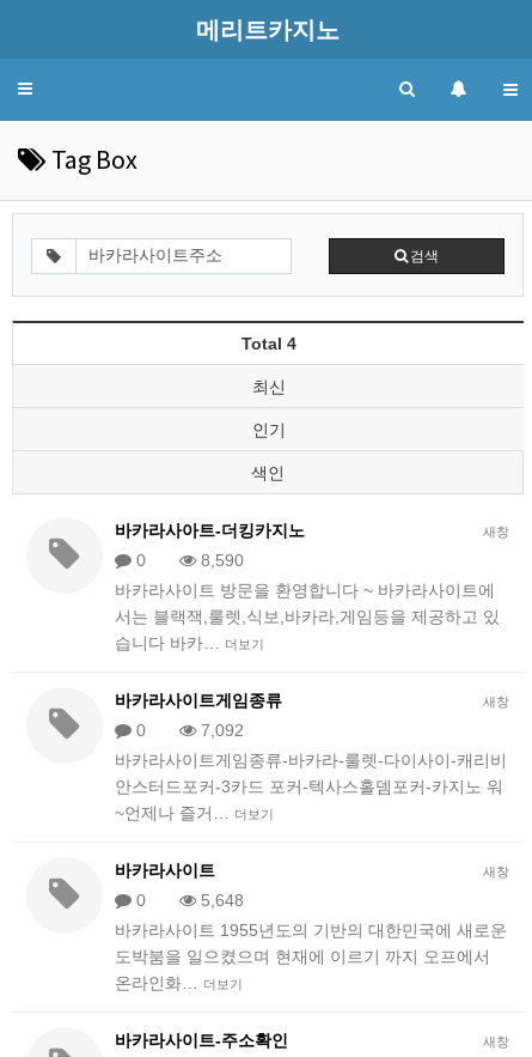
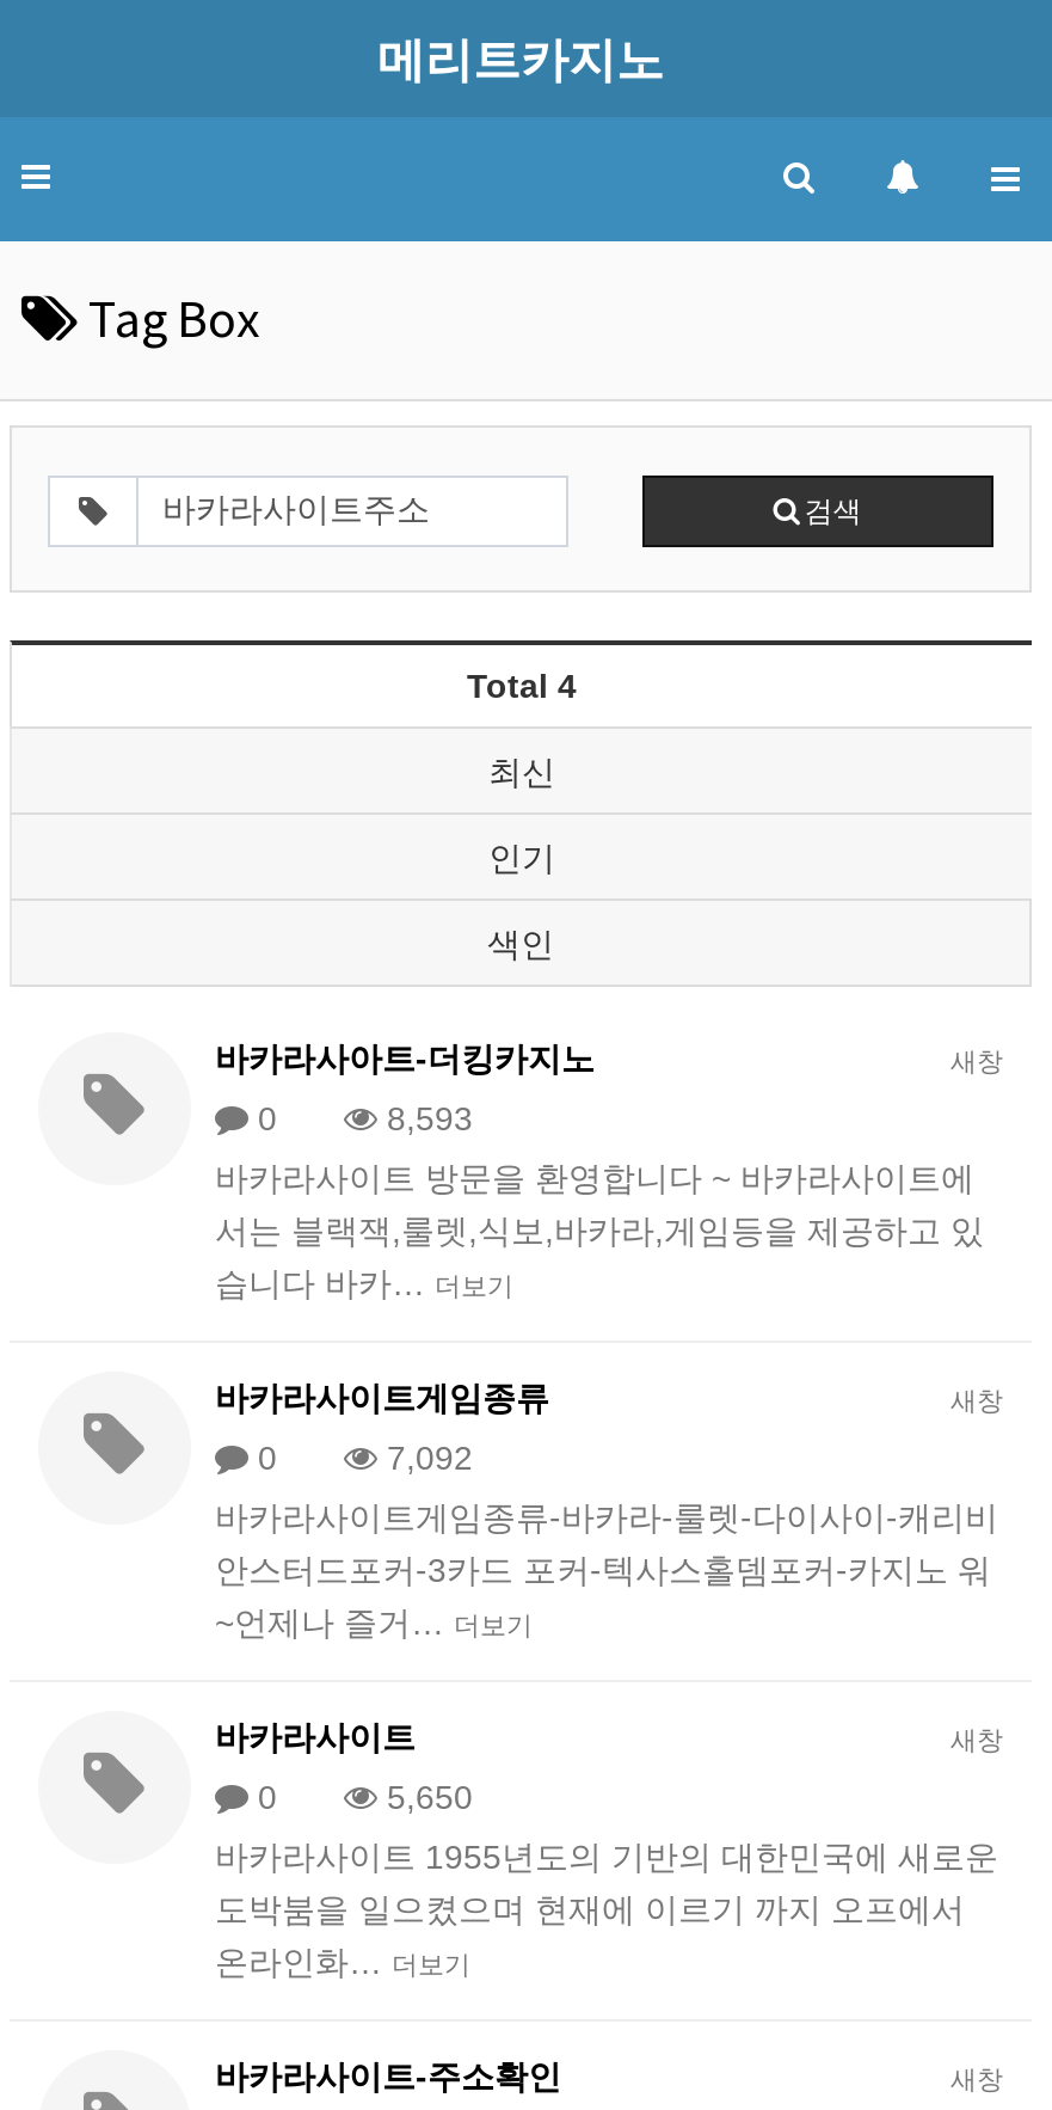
[196,551,244,570] 8,590 -> [377,1099,473,1137] 8,593
[196,891,244,910] 5,648 -> [377,1778,473,1816] 5,650

